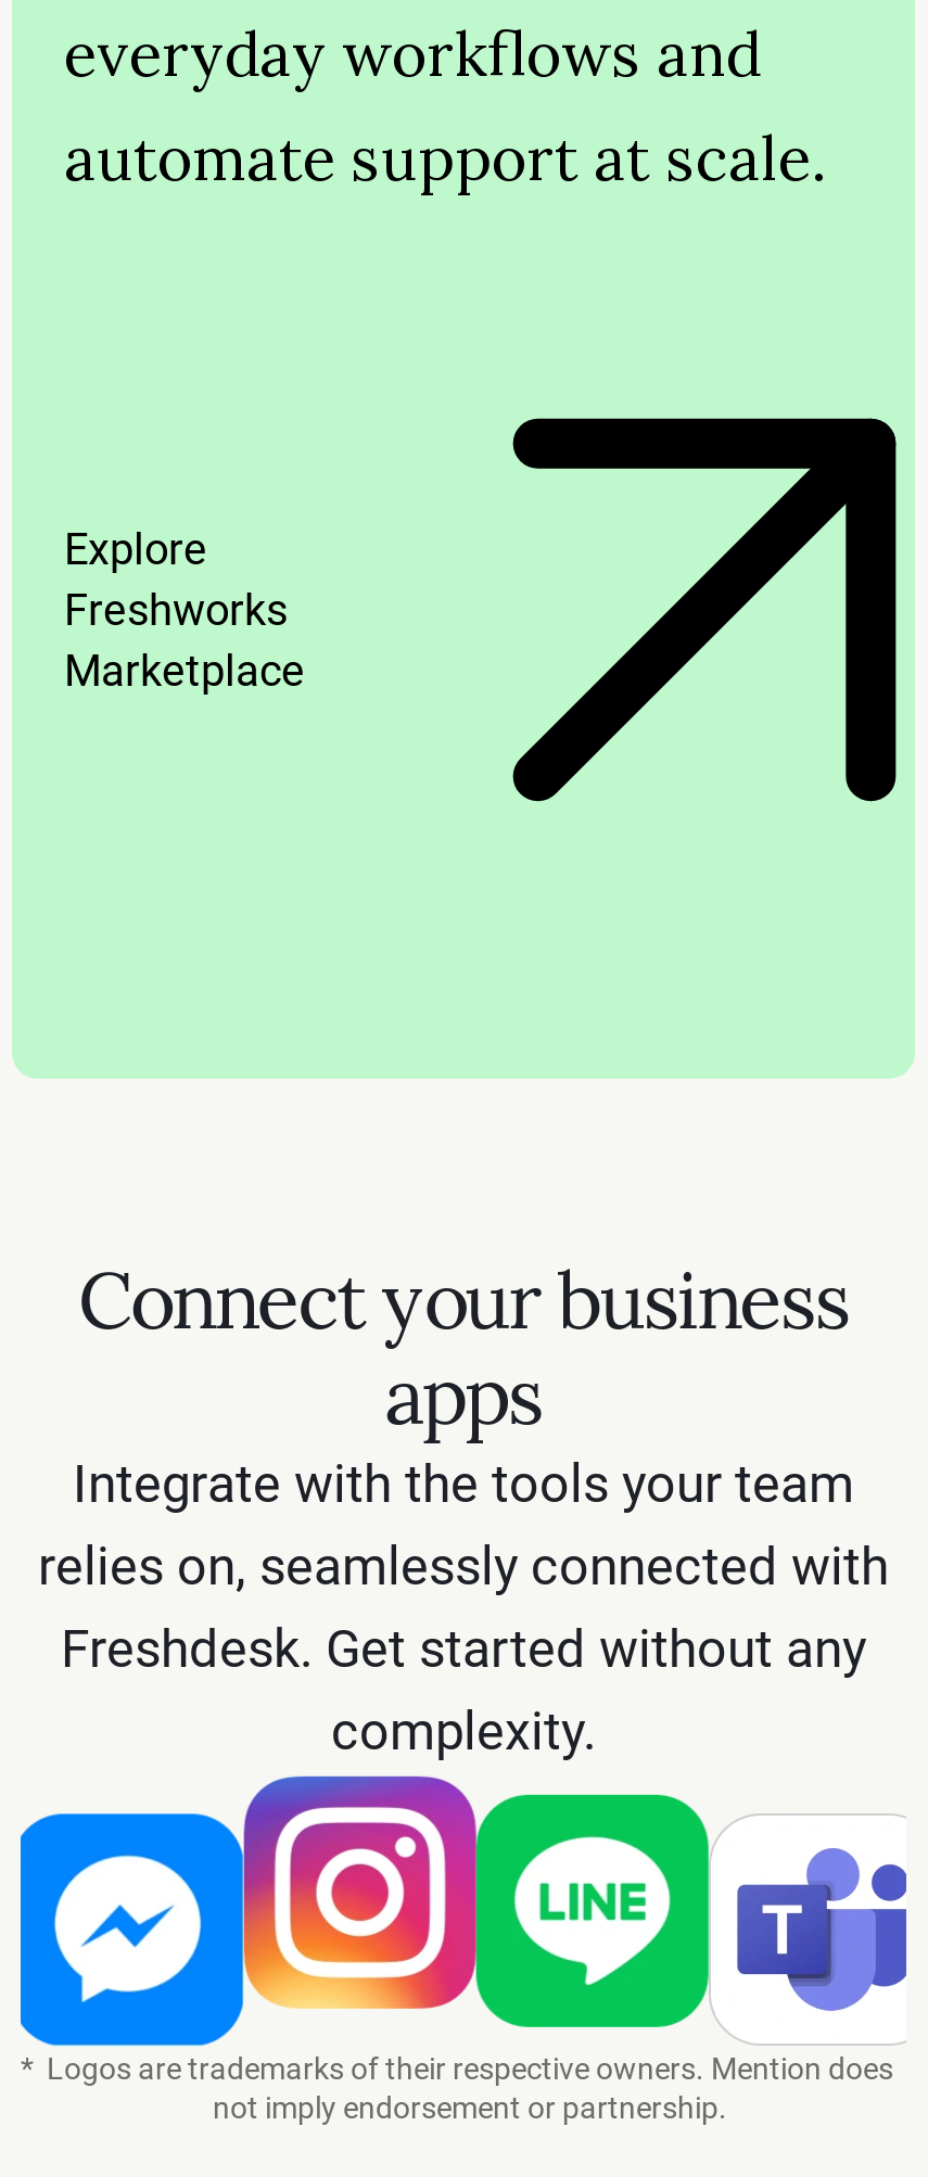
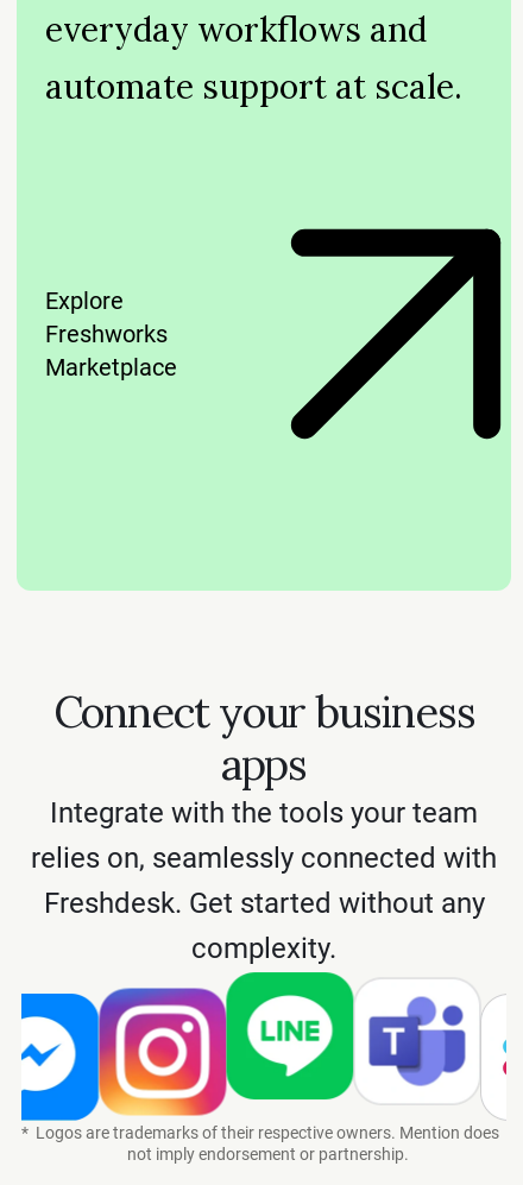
[18,1773,908,2047] [image] -> [20,971,508,1121] [image]

